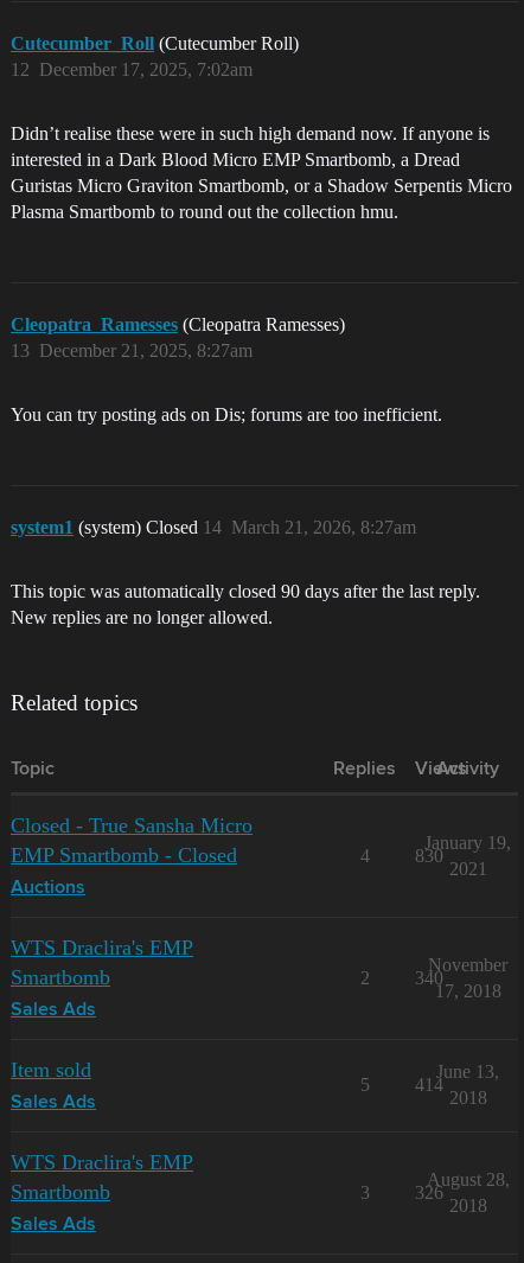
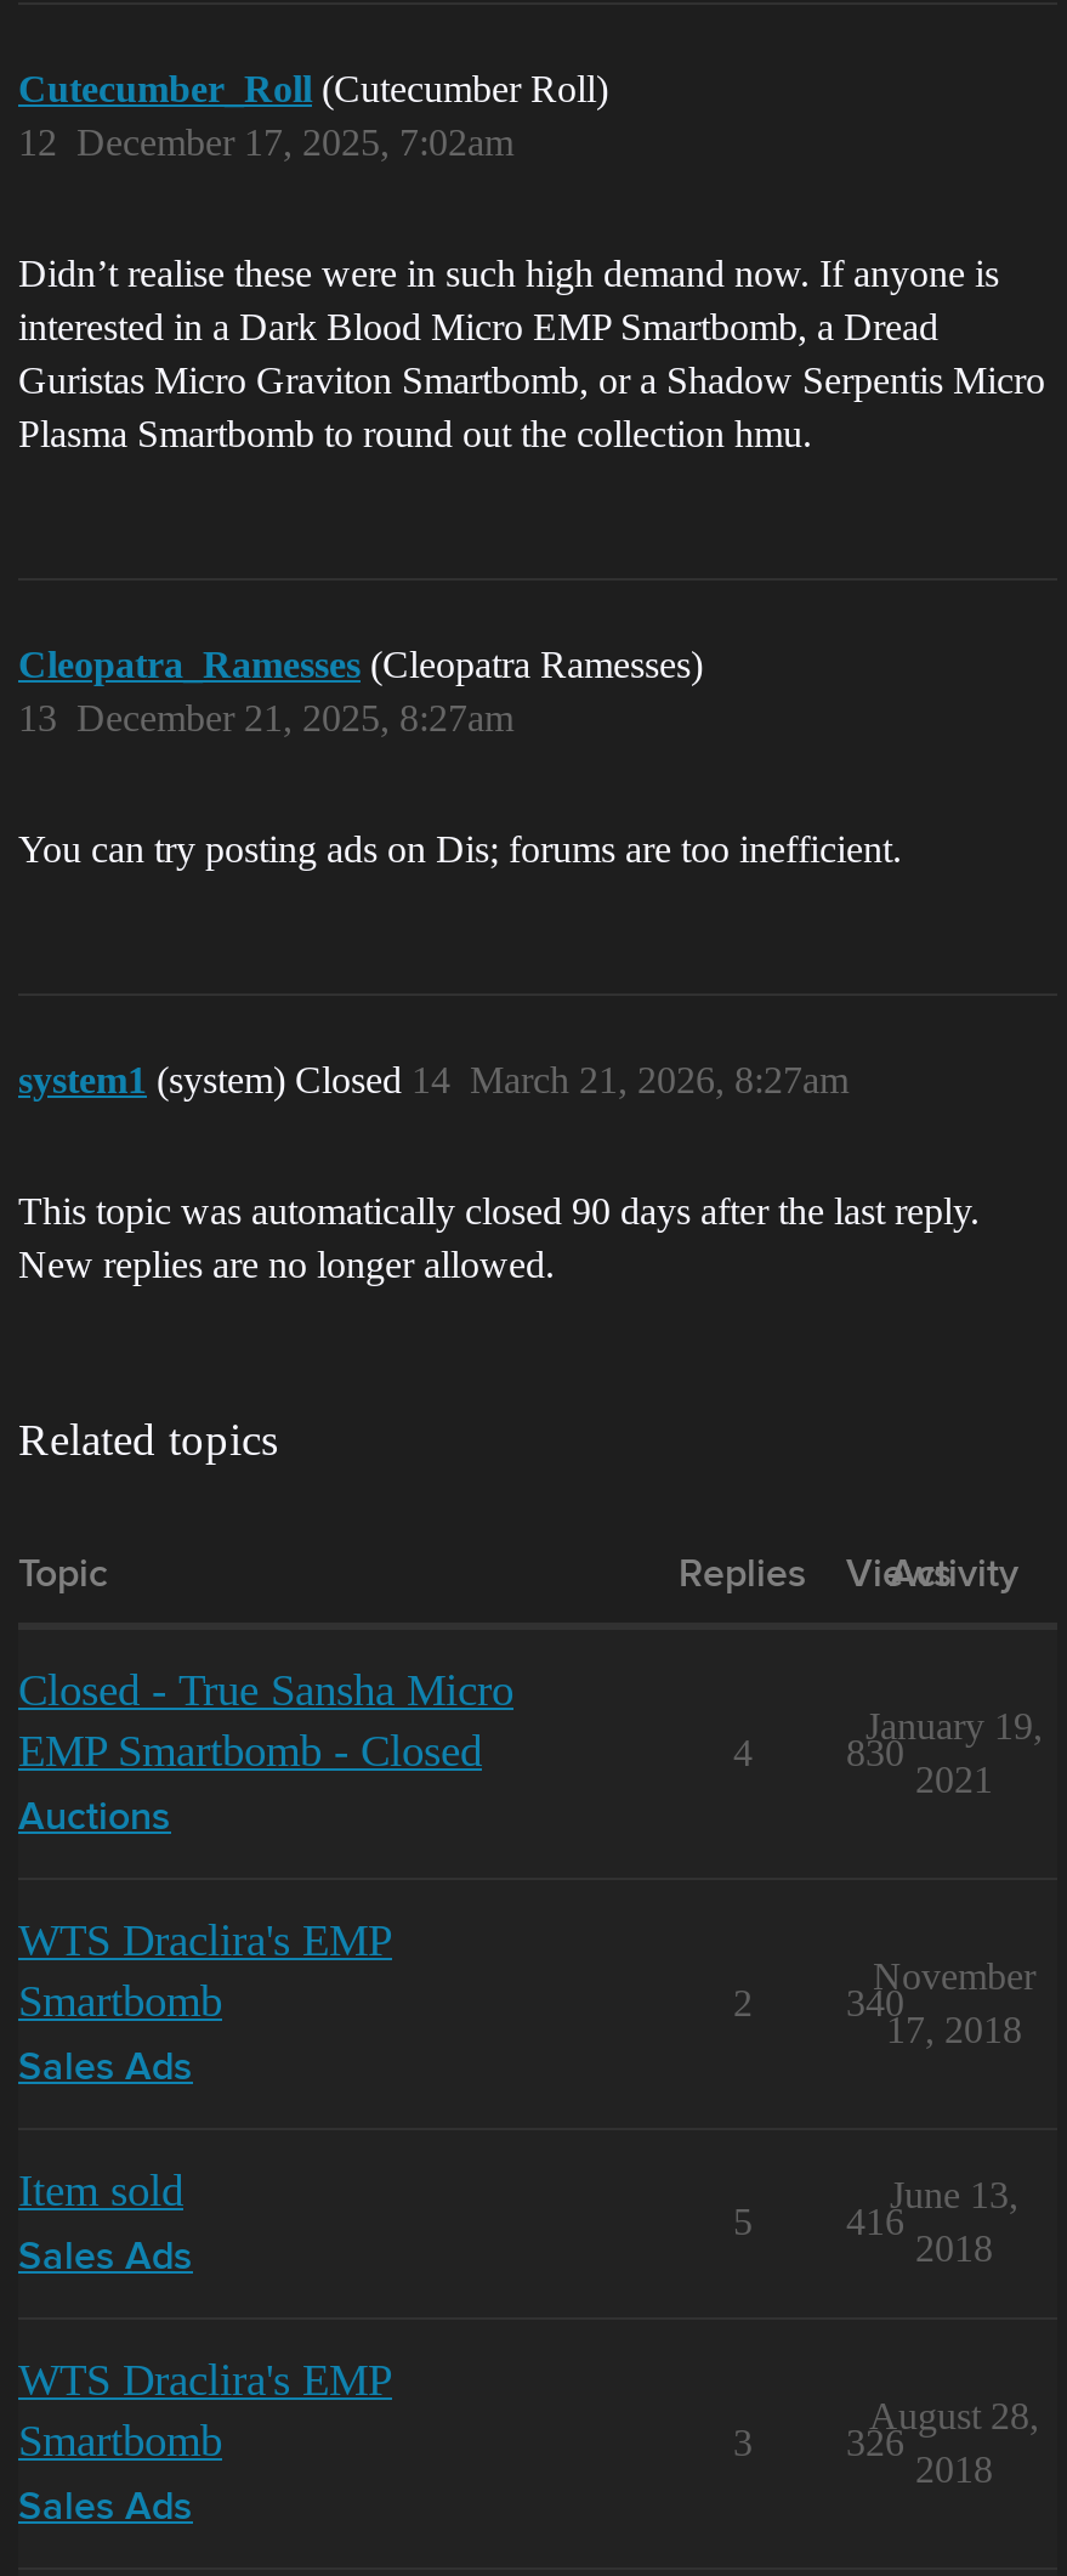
[415,1074,443,1094] 414 -> [846,2200,904,2242] 416

